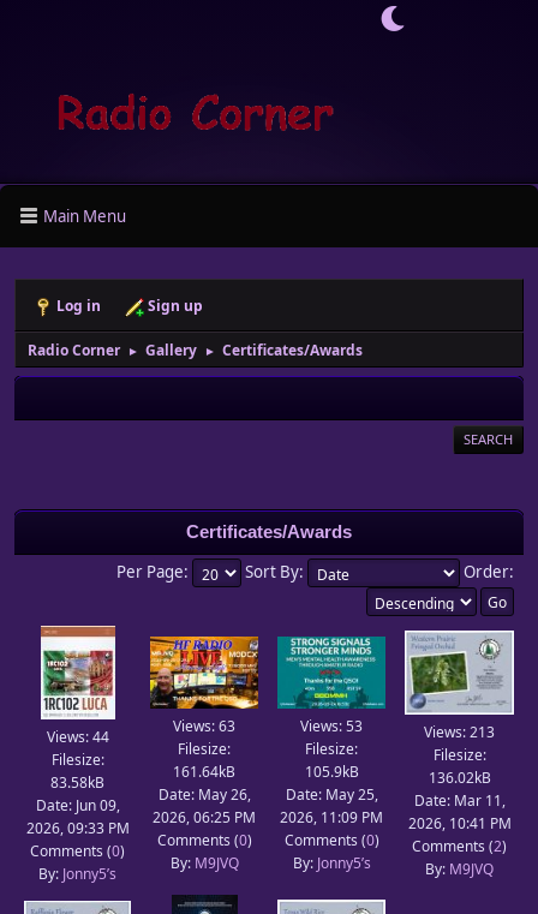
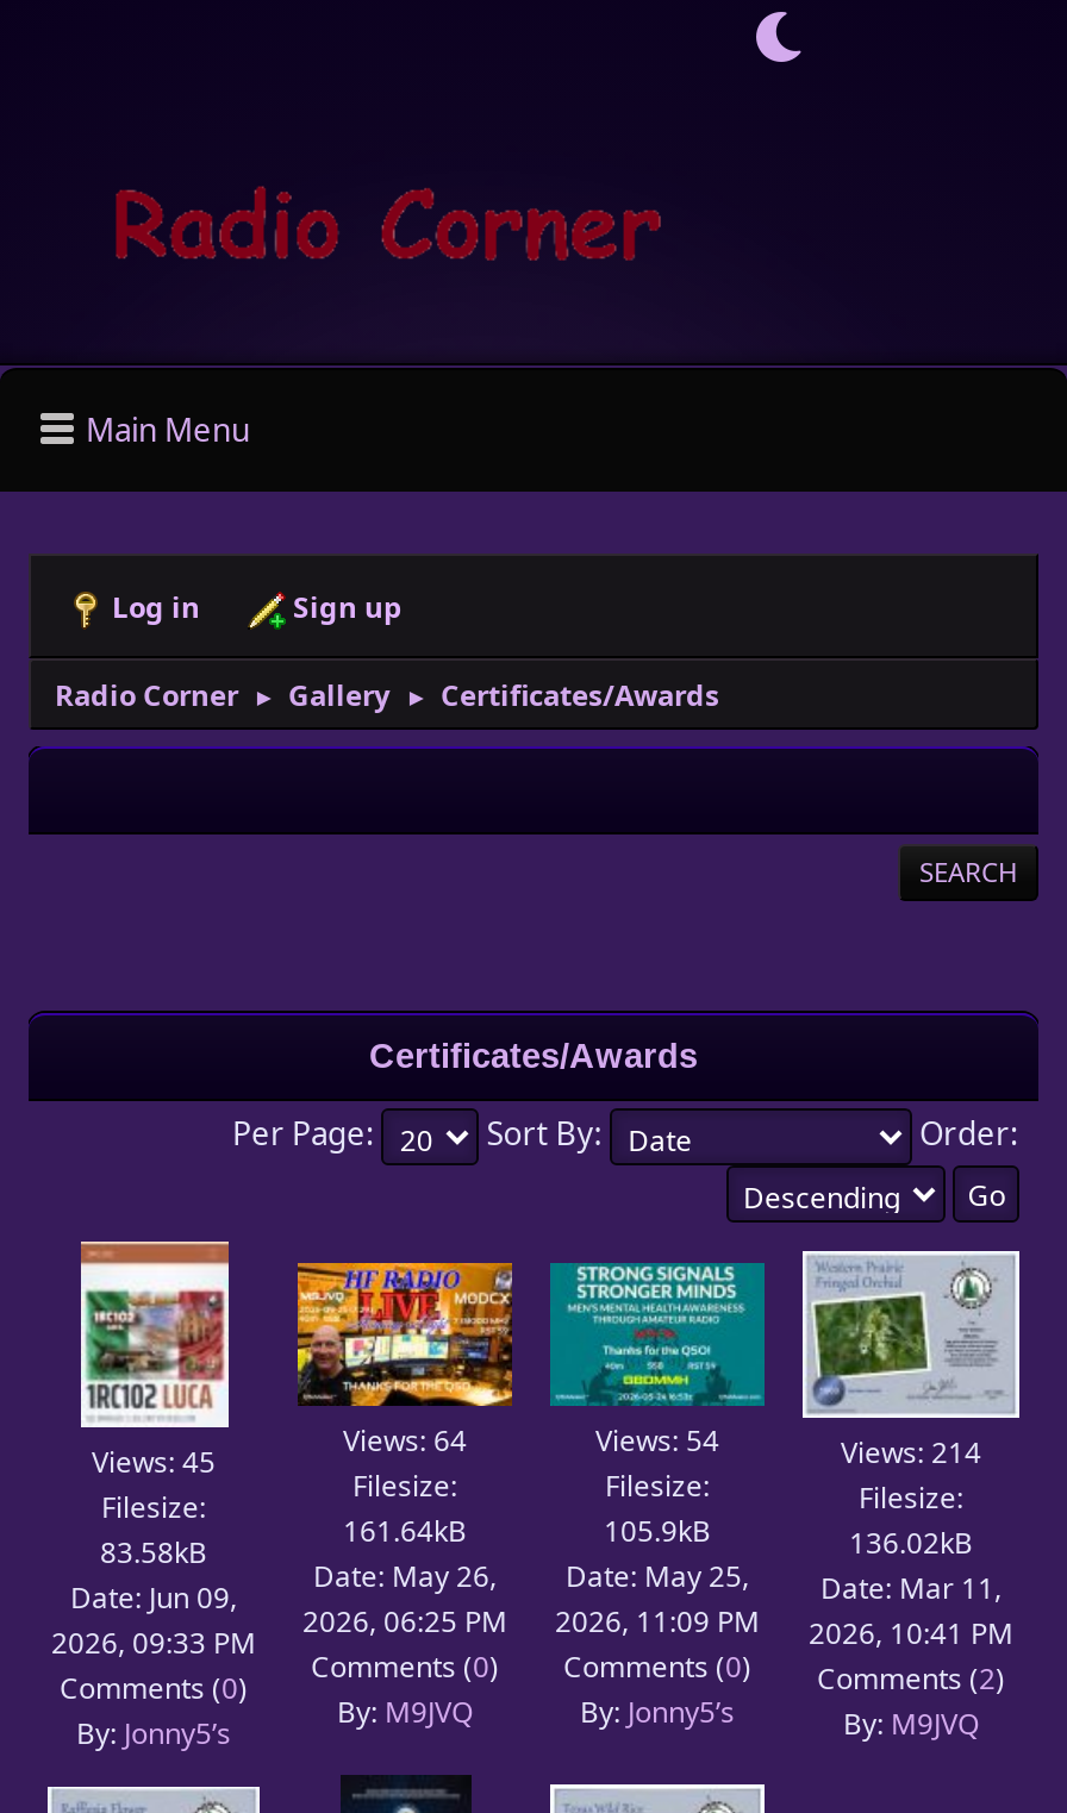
[173,716,235,736] Views: 63 -> [343,1420,467,1461] Views: 64
[300,716,363,736] Views: 53 -> [595,1420,719,1461] Views: 54
[424,722,495,743] Views: 213 -> [841,1433,981,1473] Views: 214
[46,727,109,747] Views: 44 -> [92,1442,216,1482] Views: 45

